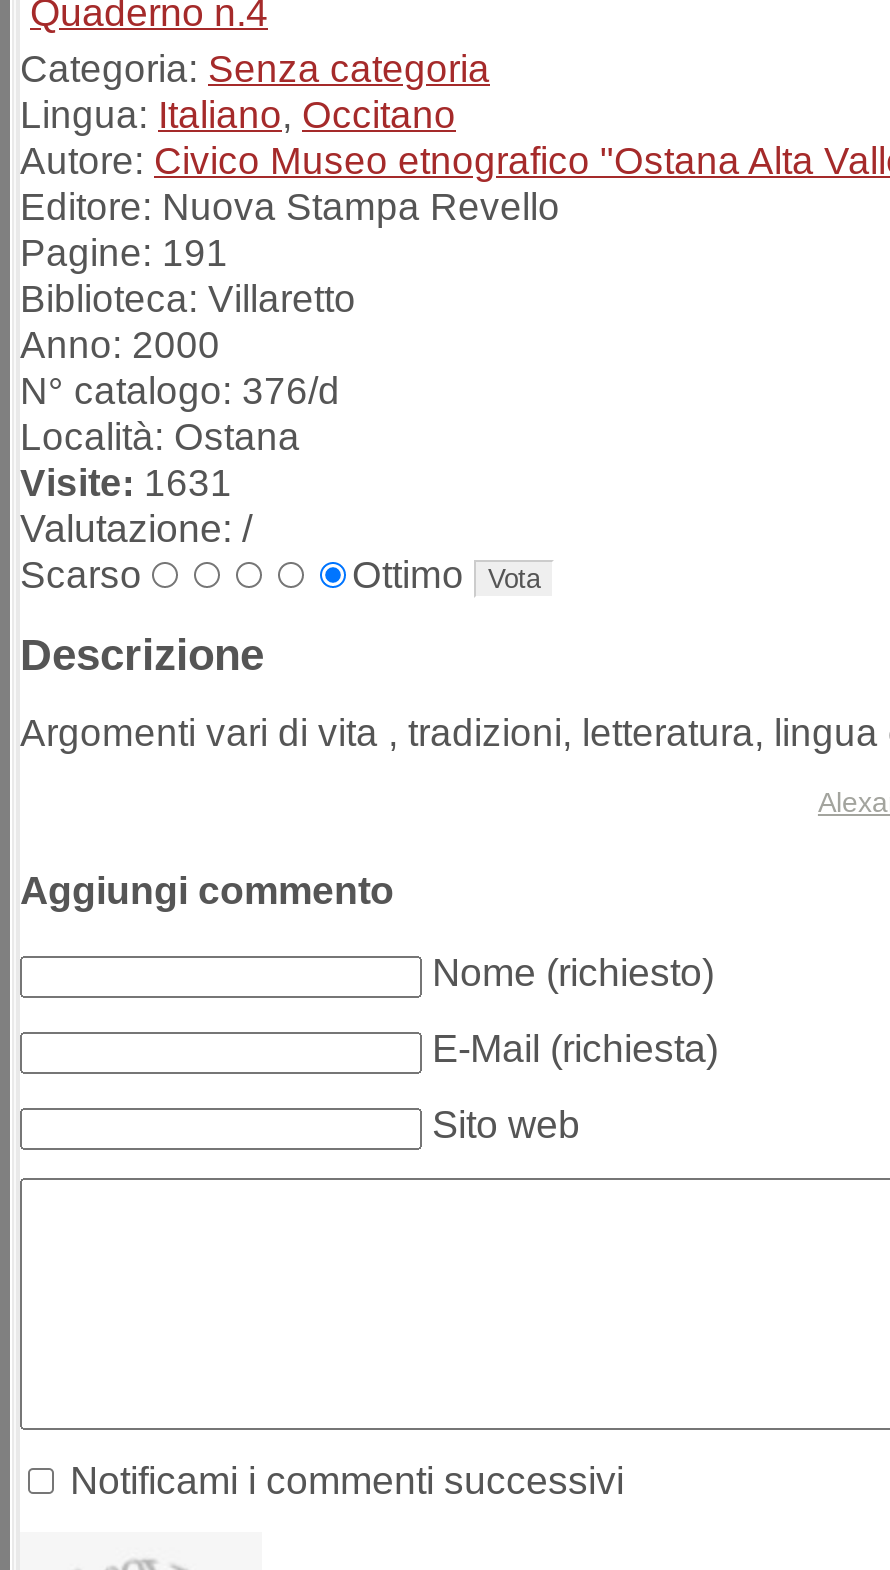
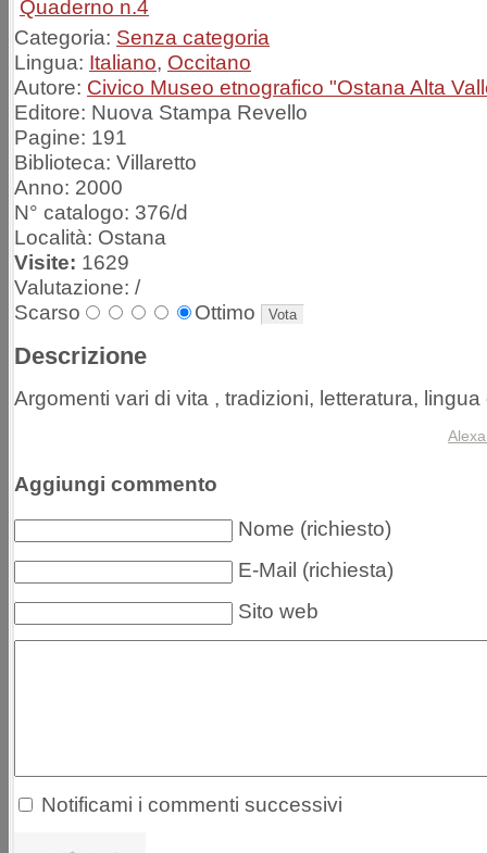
[20,463,232,505] Visite: 1631 -> [14,251,129,274] Visite: 1629

